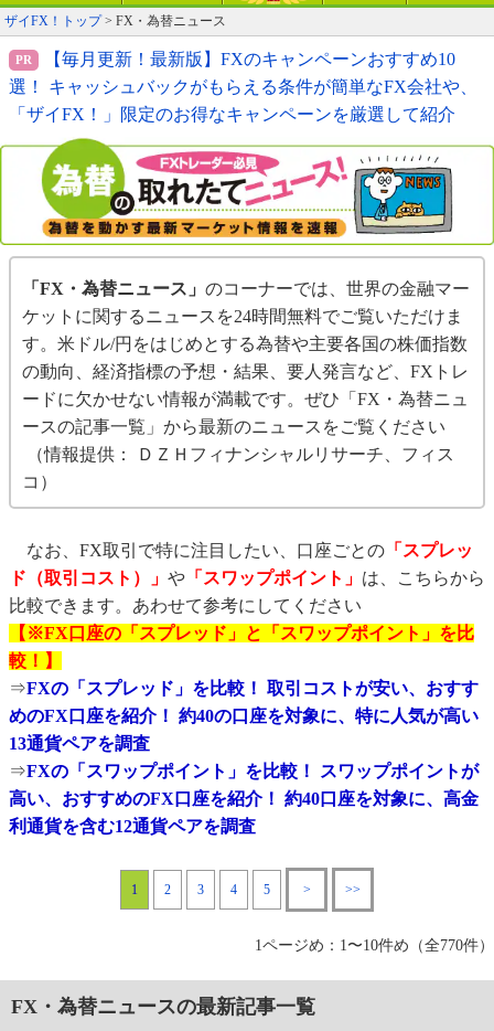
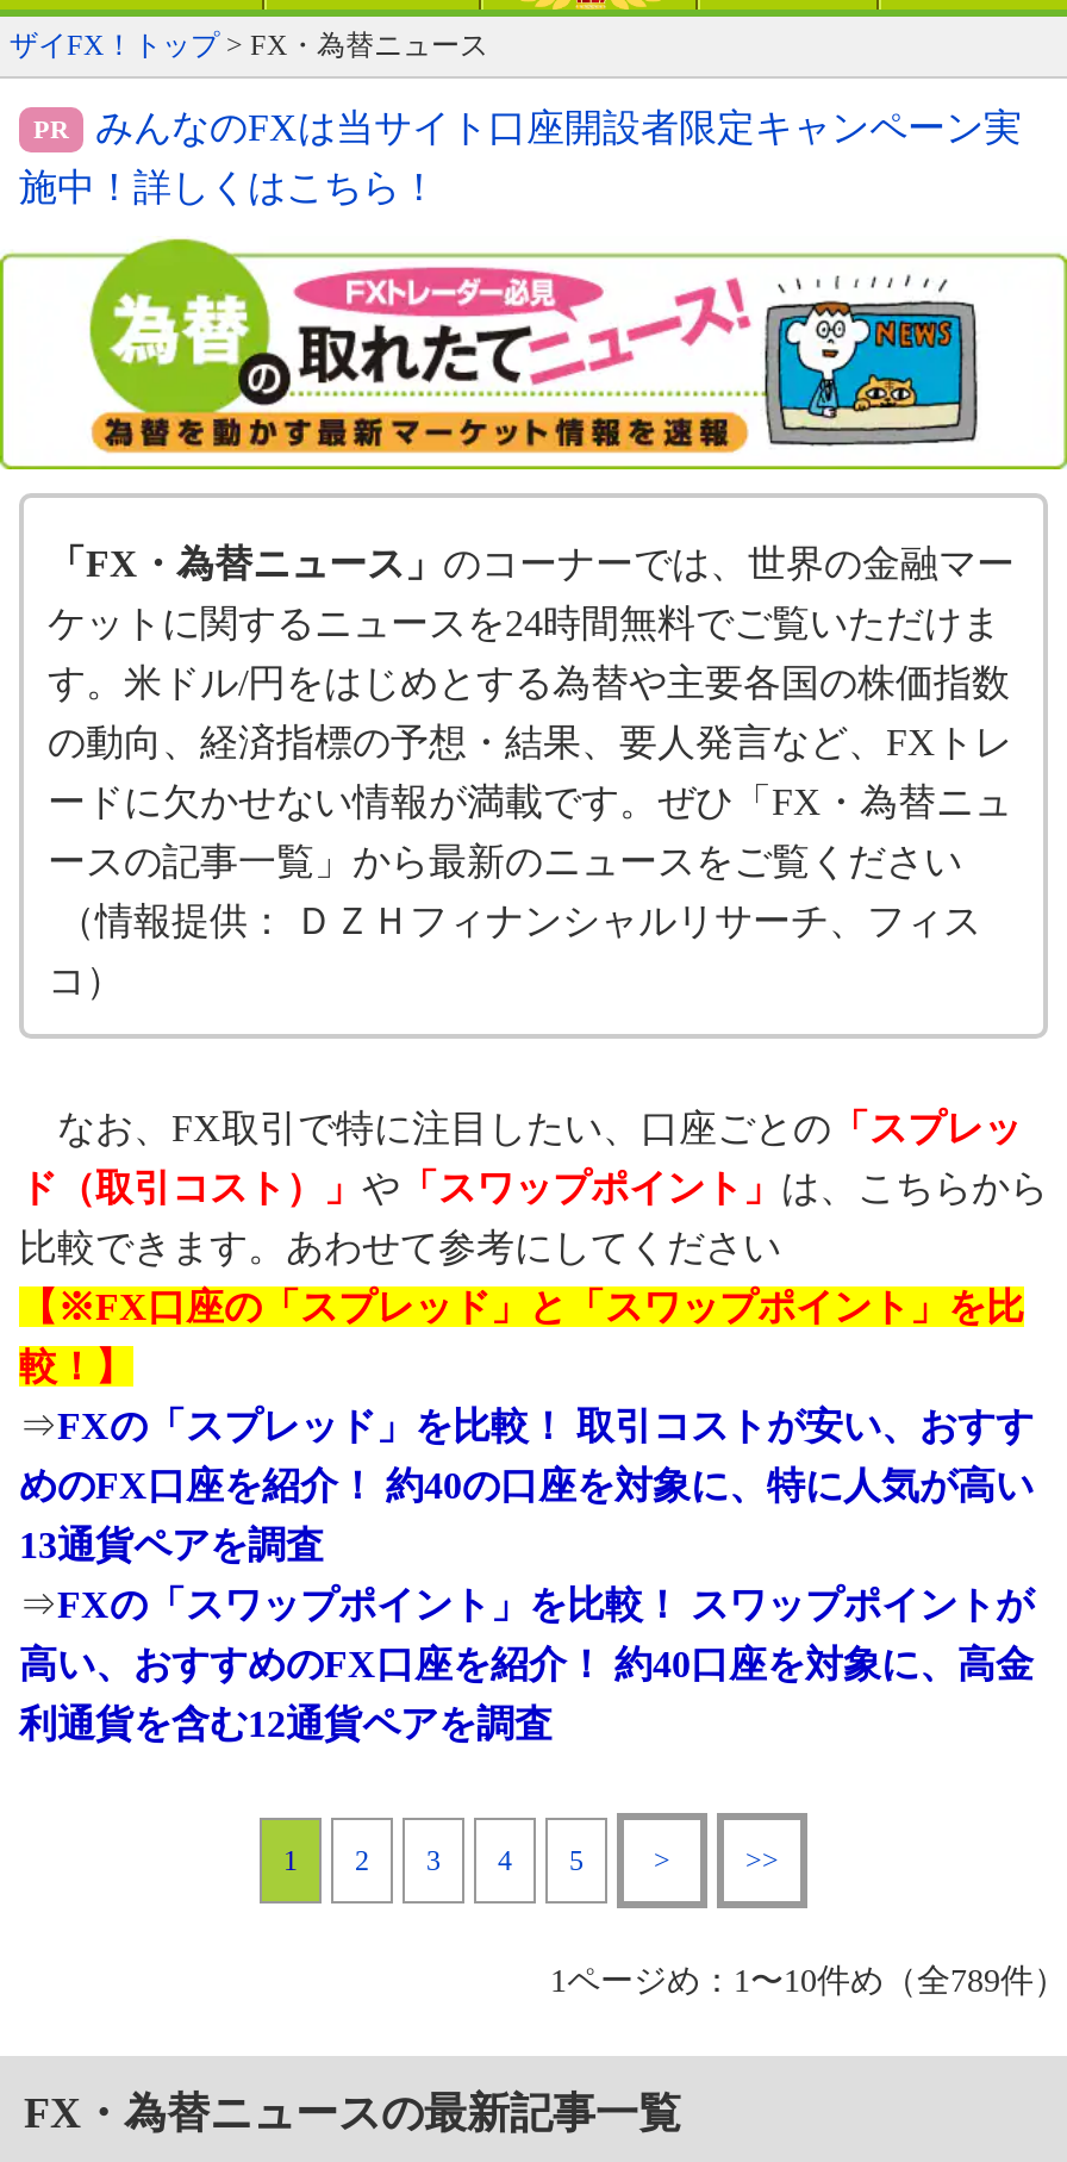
[9,50,477,124] 【毎月更新！最新版】FXのキャンペーンおすすめ10 | 選！ キャッシュバックがもらえる条件が簡単なFX会社や、 | 「ザイFX！」限定のお得なキャンペーンを厳選して紹介 -> [19,108,1022,208] みんなのFXは当サイト口座開設者限定キャンペーン実 | 施中！詳しくはこちら！
[255,938,494,954] 1ページめ：1〜10件め（全770件） -> [550,1964,1067,2000] 1ページめ：1〜10件め（全789件）

